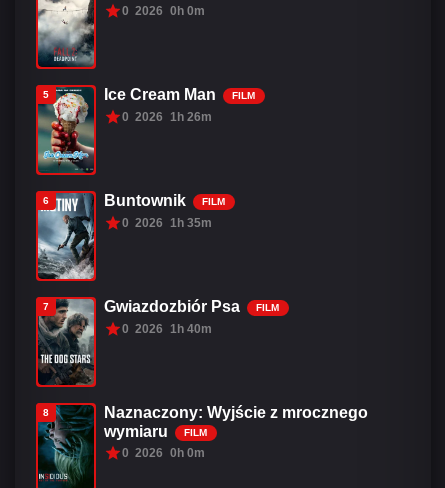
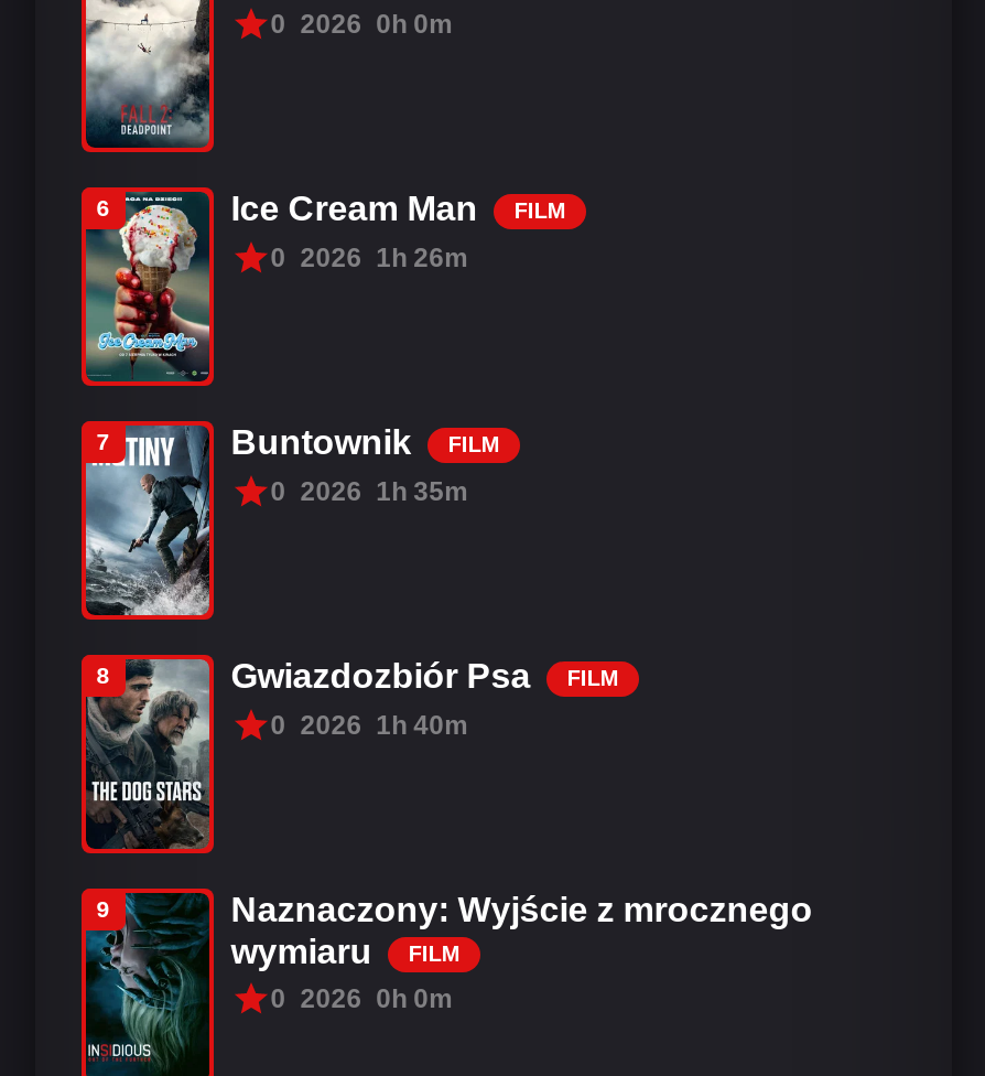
[43,89,49,100] 5 -> [97,197,110,221] 6
[43,195,49,206] 6 -> [97,430,110,455] 7
[43,301,49,312] 7 -> [97,664,110,688] 8
[43,407,49,418] 8 -> [97,898,110,922] 9

